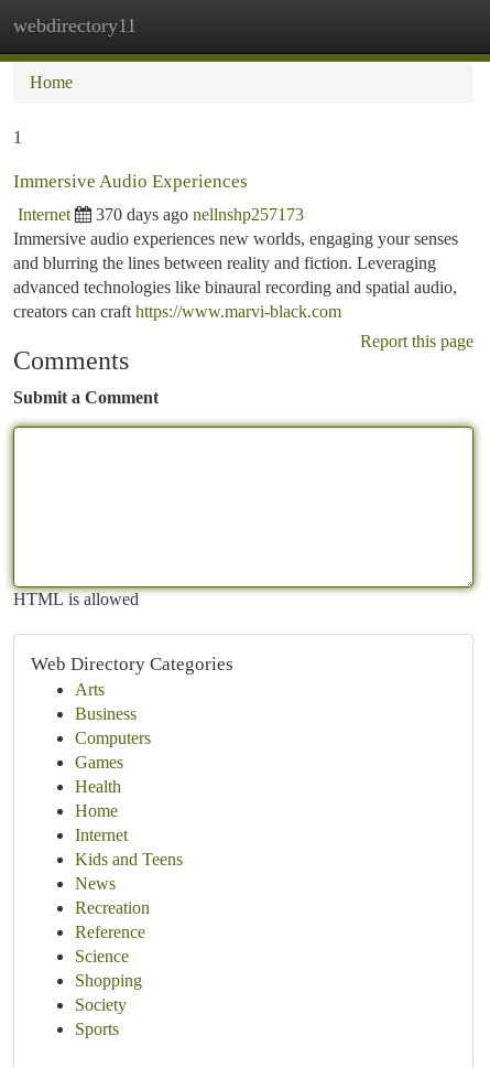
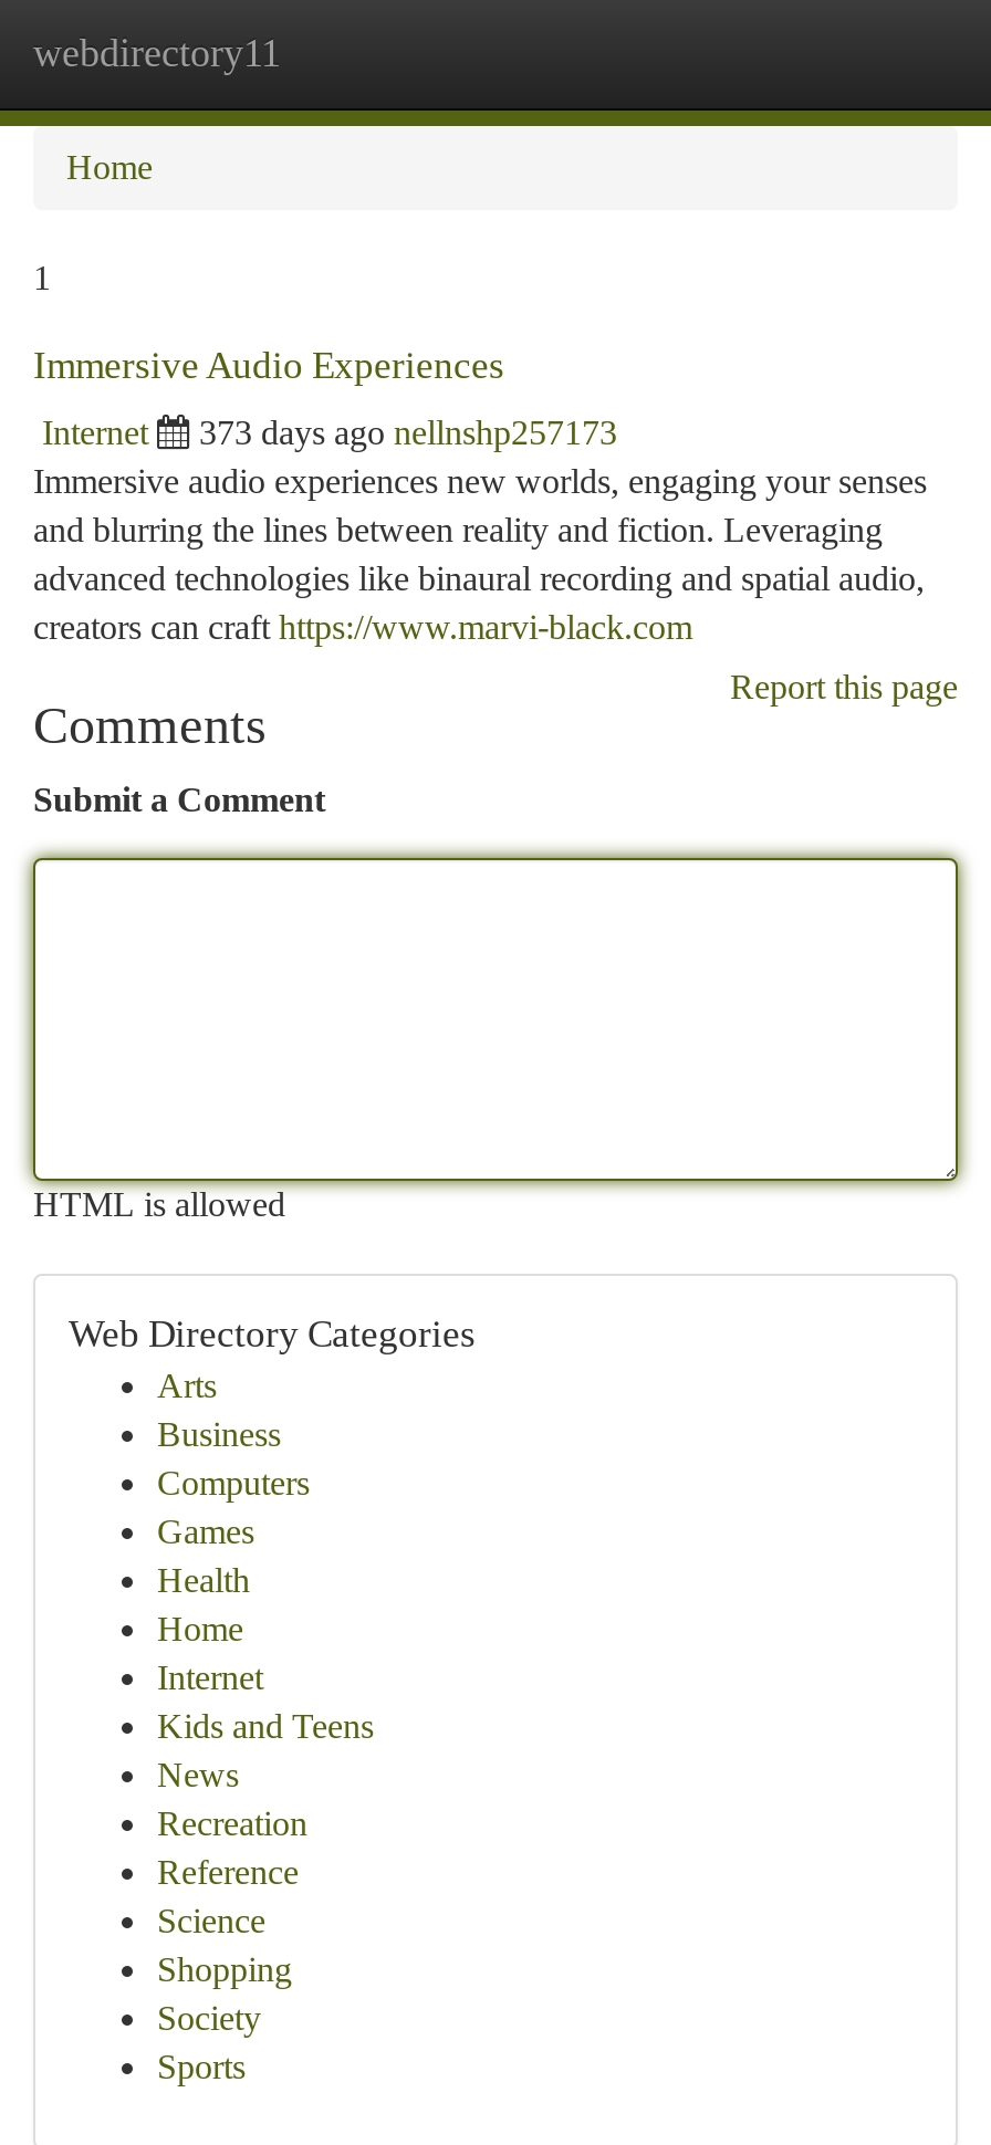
[96,205,304,224] 370 days ago nellnshp257173 -> [199,414,617,451] 373 days ago nellnshp257173

